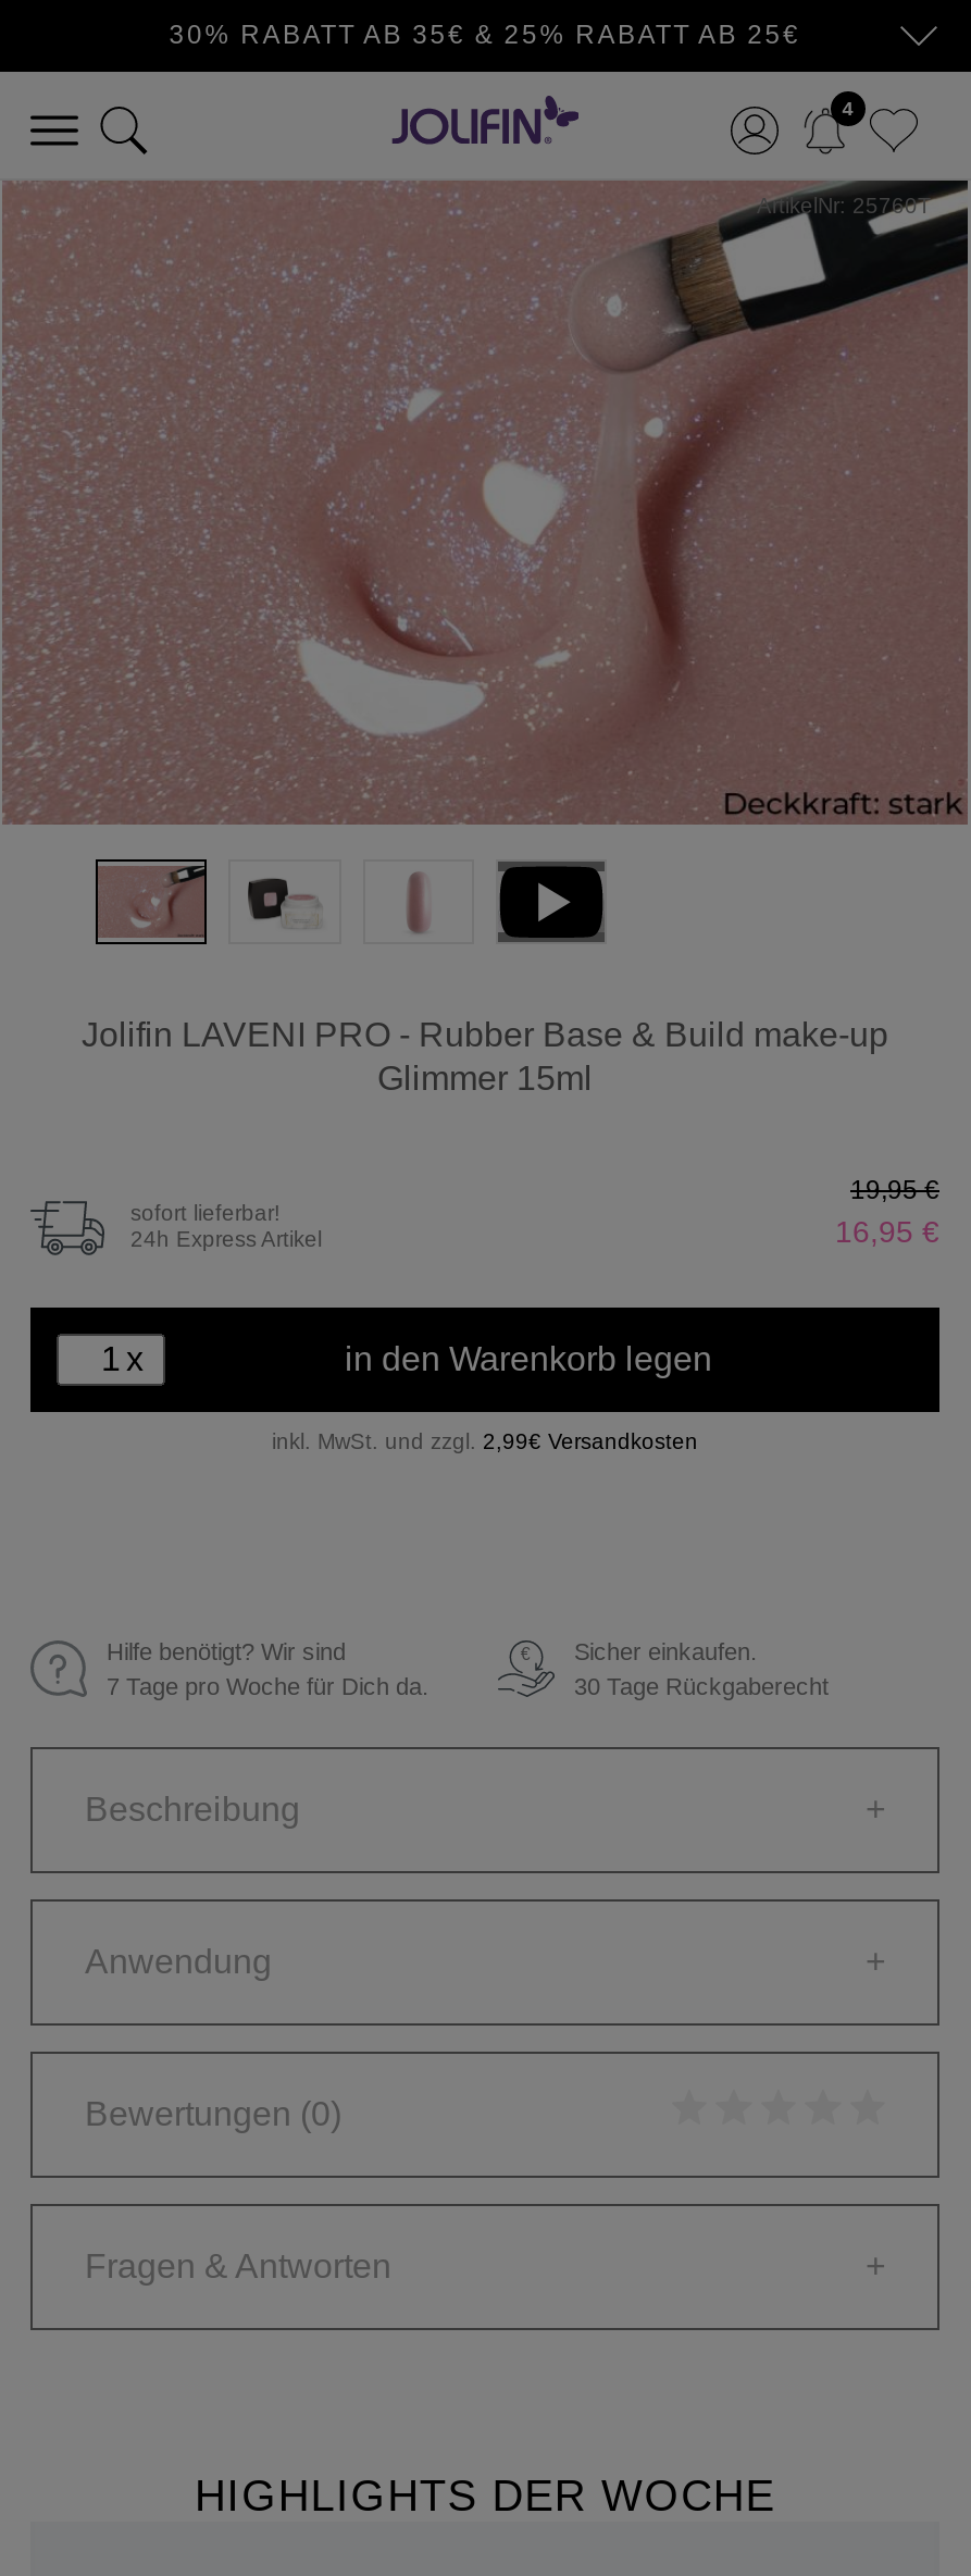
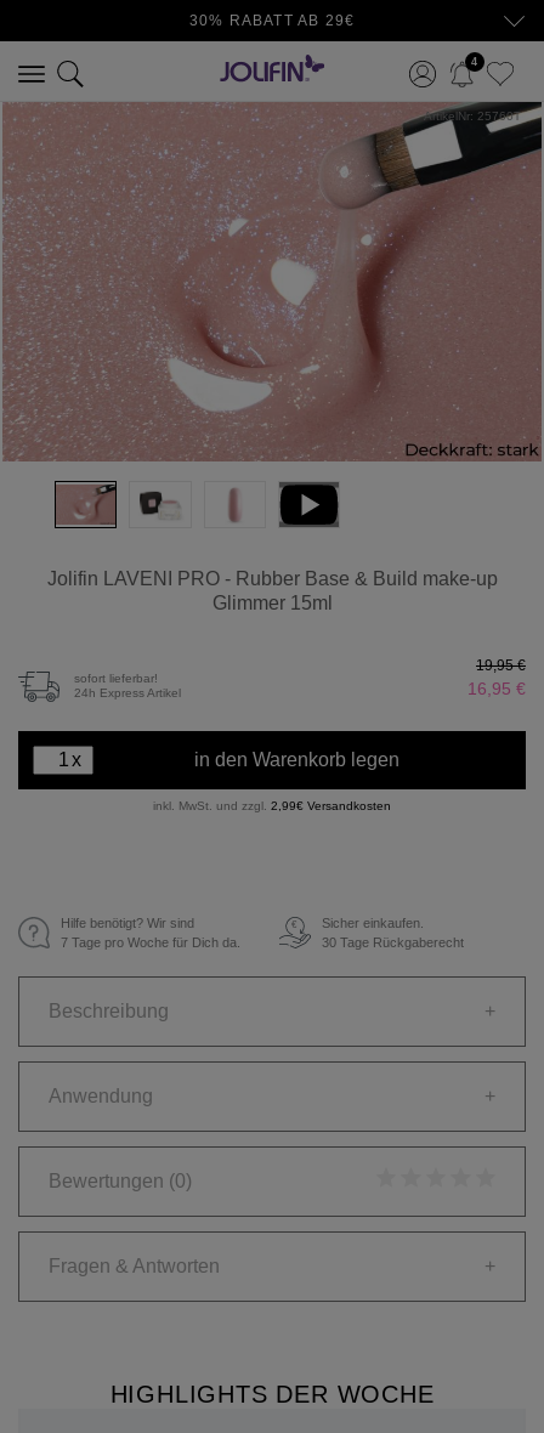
[169,20,801,50] 30% RABATT AB 35€ & 25% RABATT AB 25€ -> [189,12,355,29] 30% RABATT AB 29€

